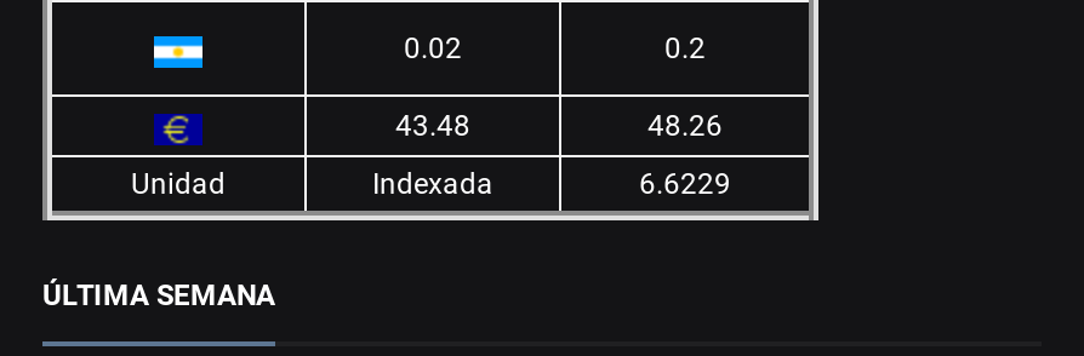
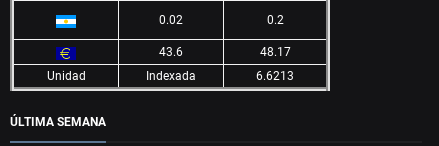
[395,110,470,144] 43.48 -> [159,45,183,59] 43.6
[647,110,723,144] 48.26 -> [259,45,290,59] 48.17
[639,168,731,202] 6.6229 -> [256,69,294,83] 6.6213

